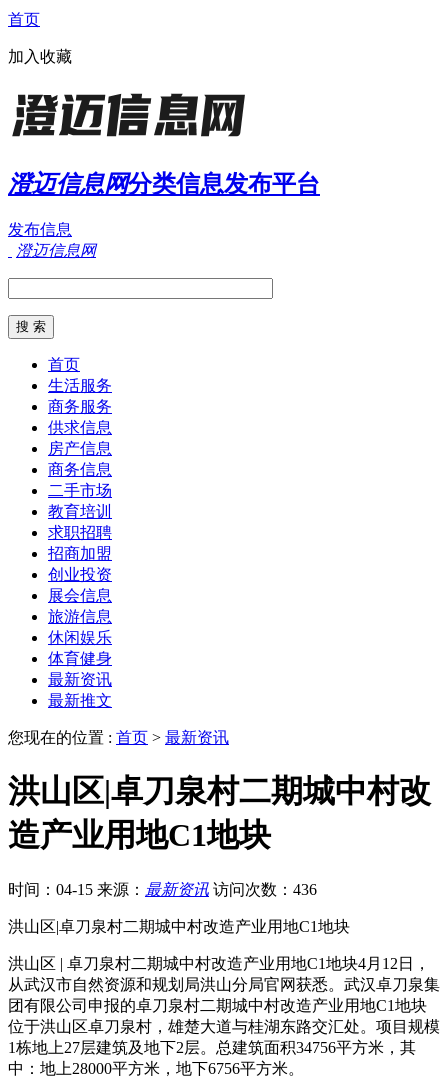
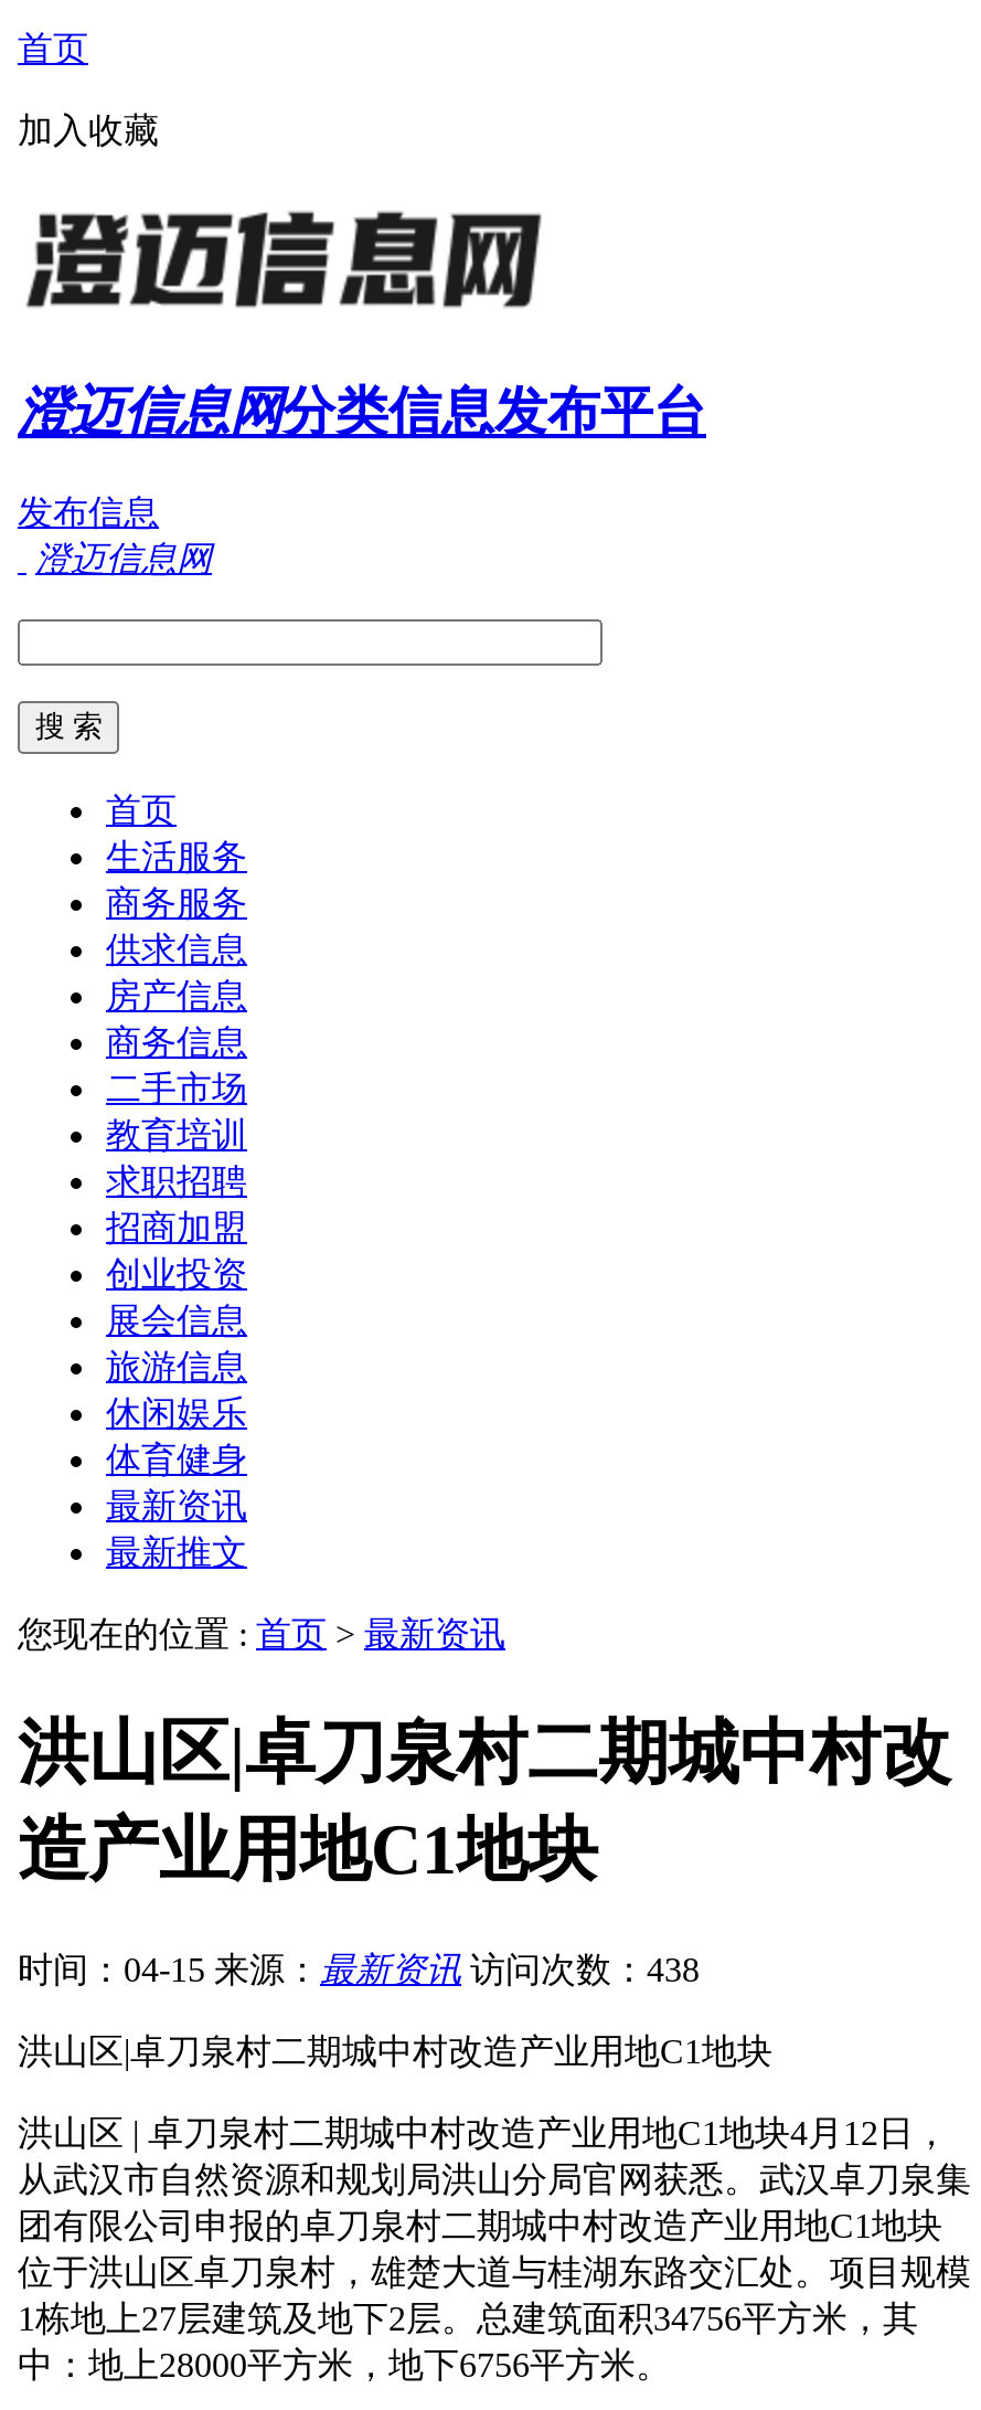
[8,881,317,898] 时间：04-15 来源：最新资讯 访问次数：436 -> [18,1950,700,1988] 时间：04-15 来源：最新资讯 访问次数：438

